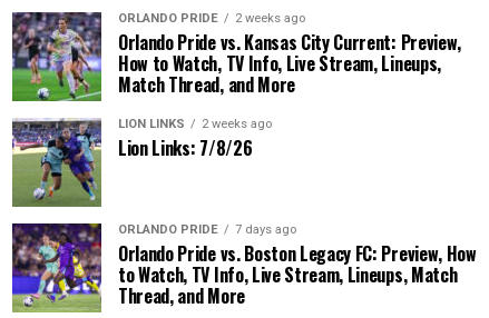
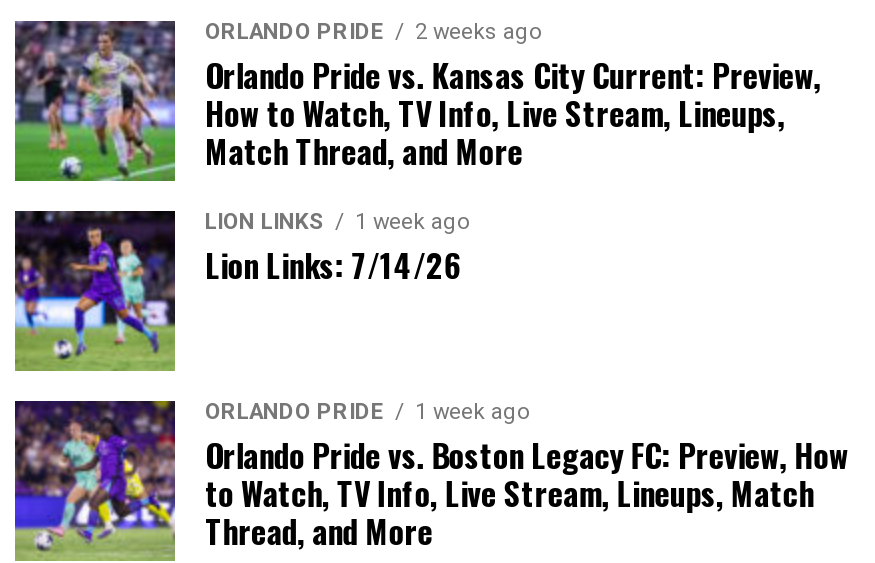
[11,117,272,207] [image] | LION LINKS 2 weeks ago -> [13,209,469,371] [image] | LION LINKS 1 week ago
[118,134,252,161] Lion Links: 7/8/26 -> [205,241,461,289] Lion Links: 7/14/26
[118,222,296,237] ORLANDO PRIDE 7 days ago -> [205,399,529,425] ORLANDO PRIDE 1 week ago

